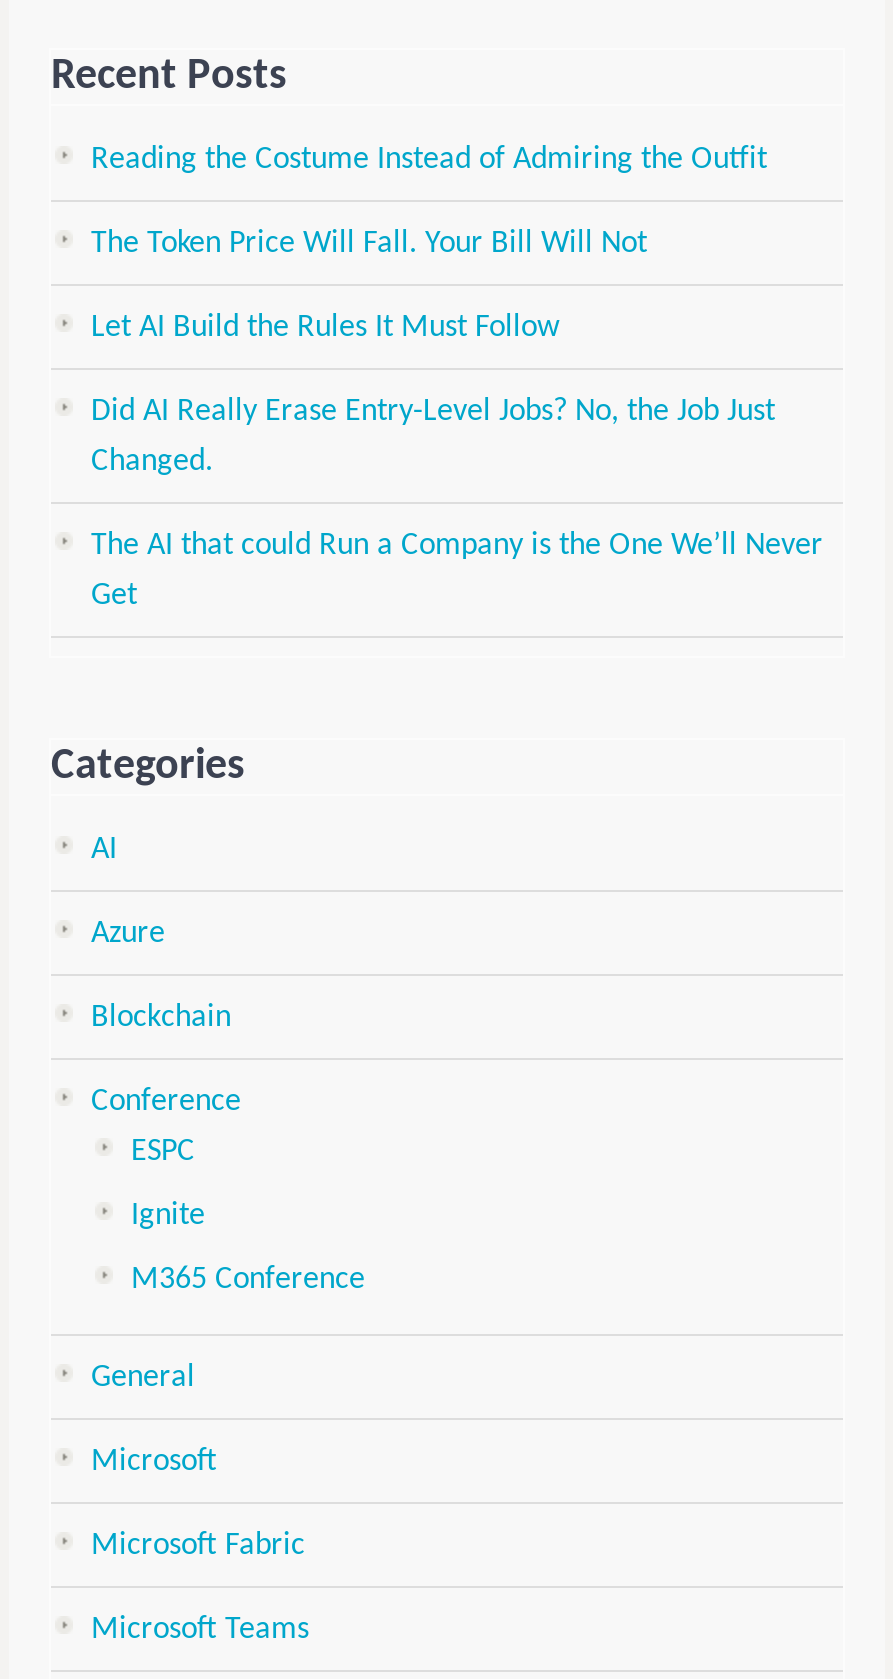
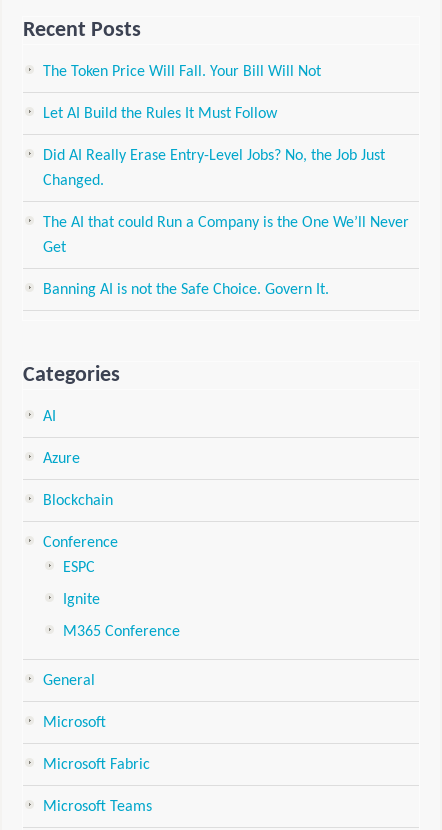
[91,144,767,176] Reading the Costume Instead of Admiring the Outfit -> none
moved [91,228,823,612] -> [43,64,409,256]: The Token Price Will Fall. Your Bill Will Not | Let AI Build the Rules It Must Follow | Did AI Really Erase Entry-Level Jobs? No, the Job Just | Changed. | The AI that could Run a Company is the One We’ll Never | Get
none -> [43,282,329,298] Banning AI is not the Safe Choice. Govern It.

